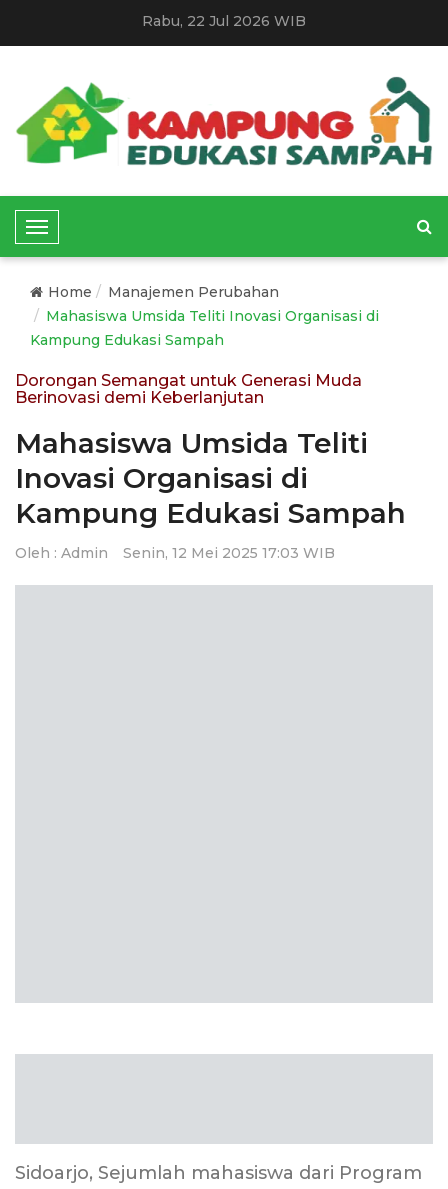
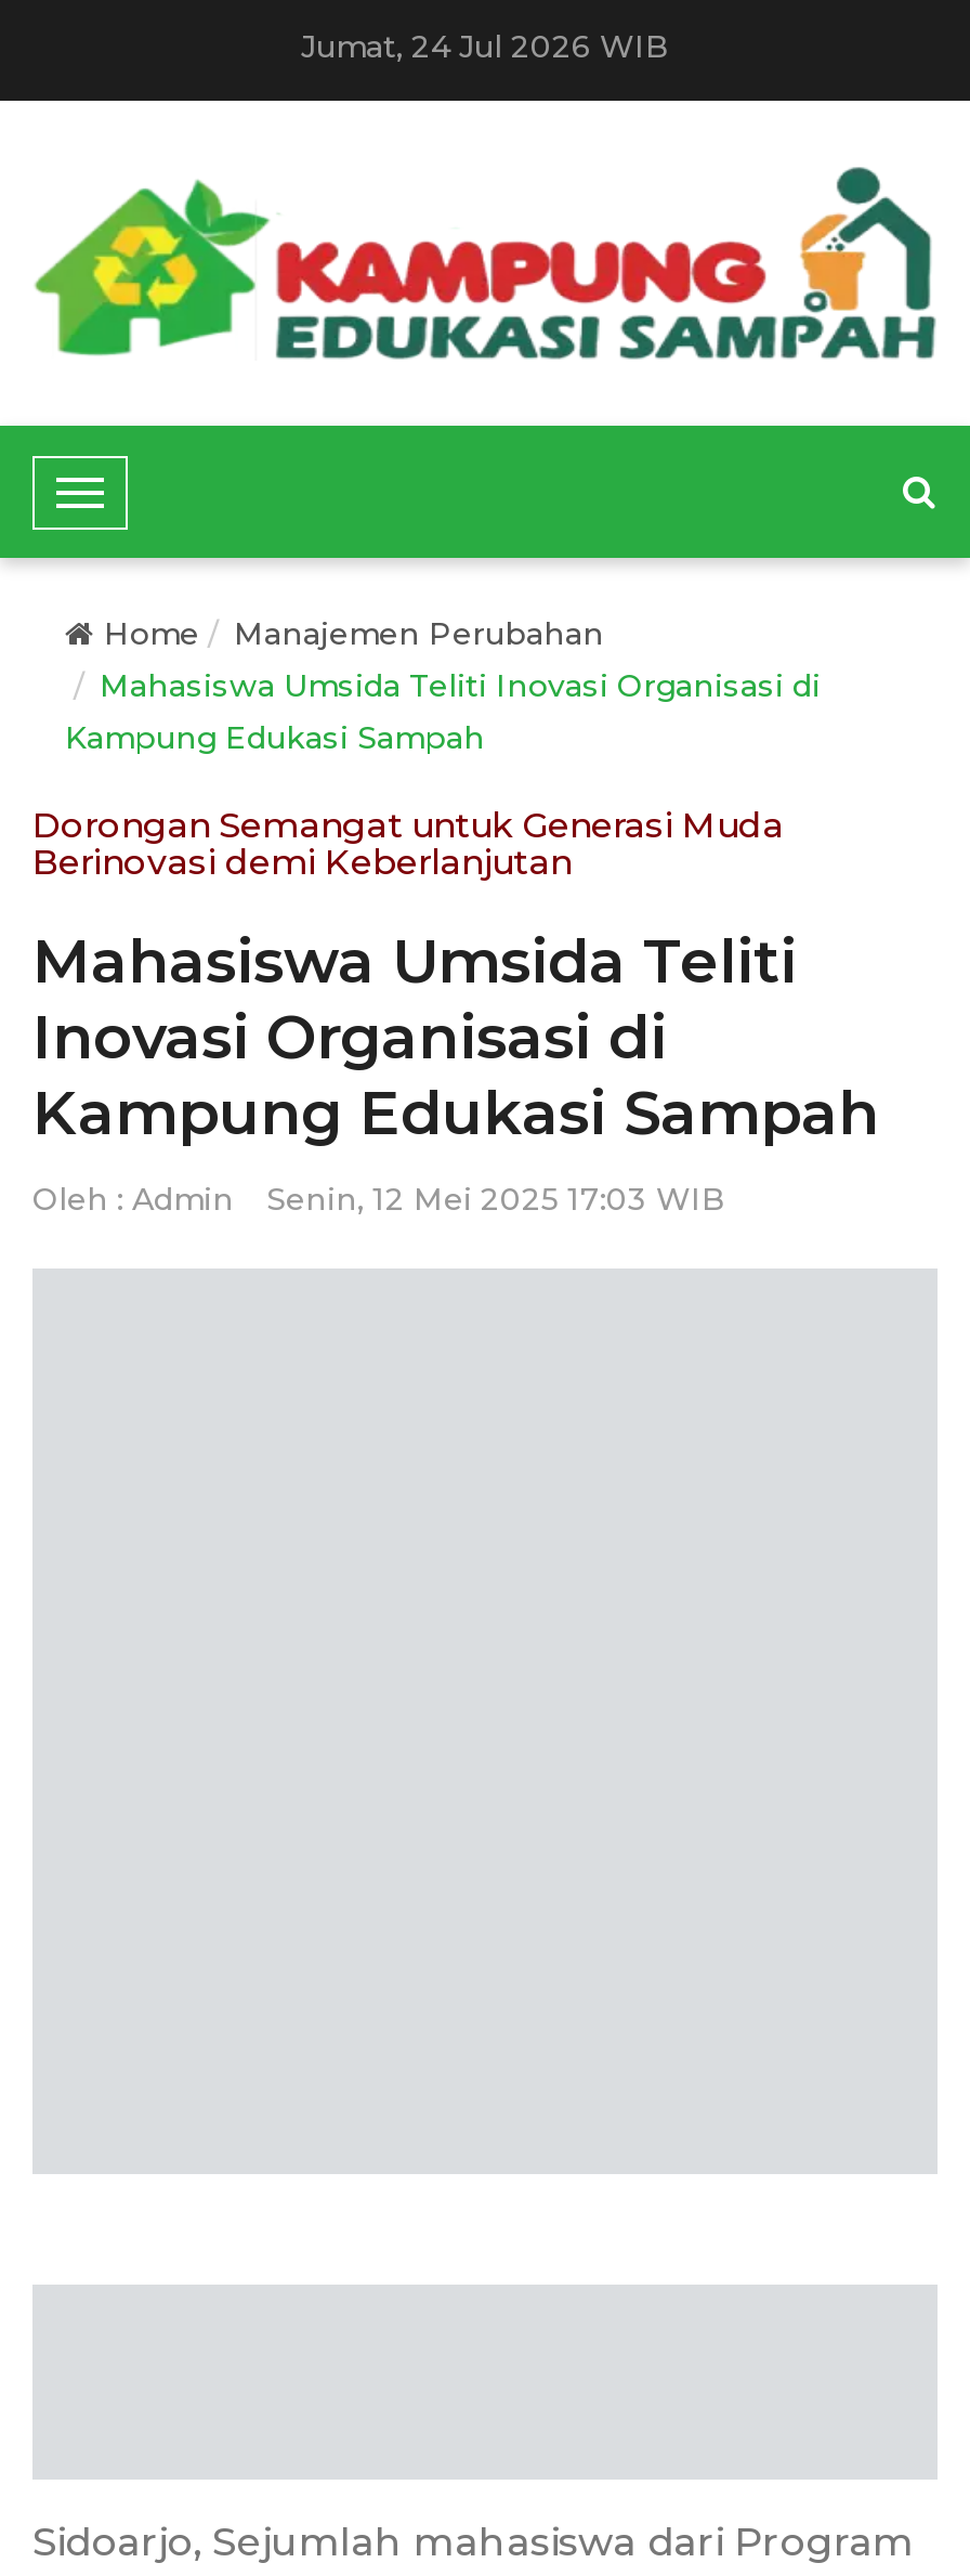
[142,12,306,30] Rabu, 22 Jul 2026 WIB -> [301,27,669,66] Jumat, 24 Jul 2026 WIB

